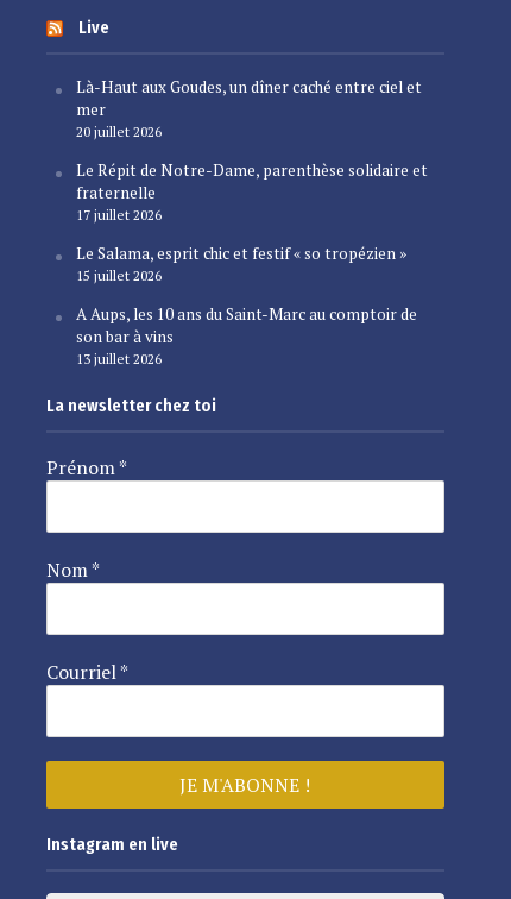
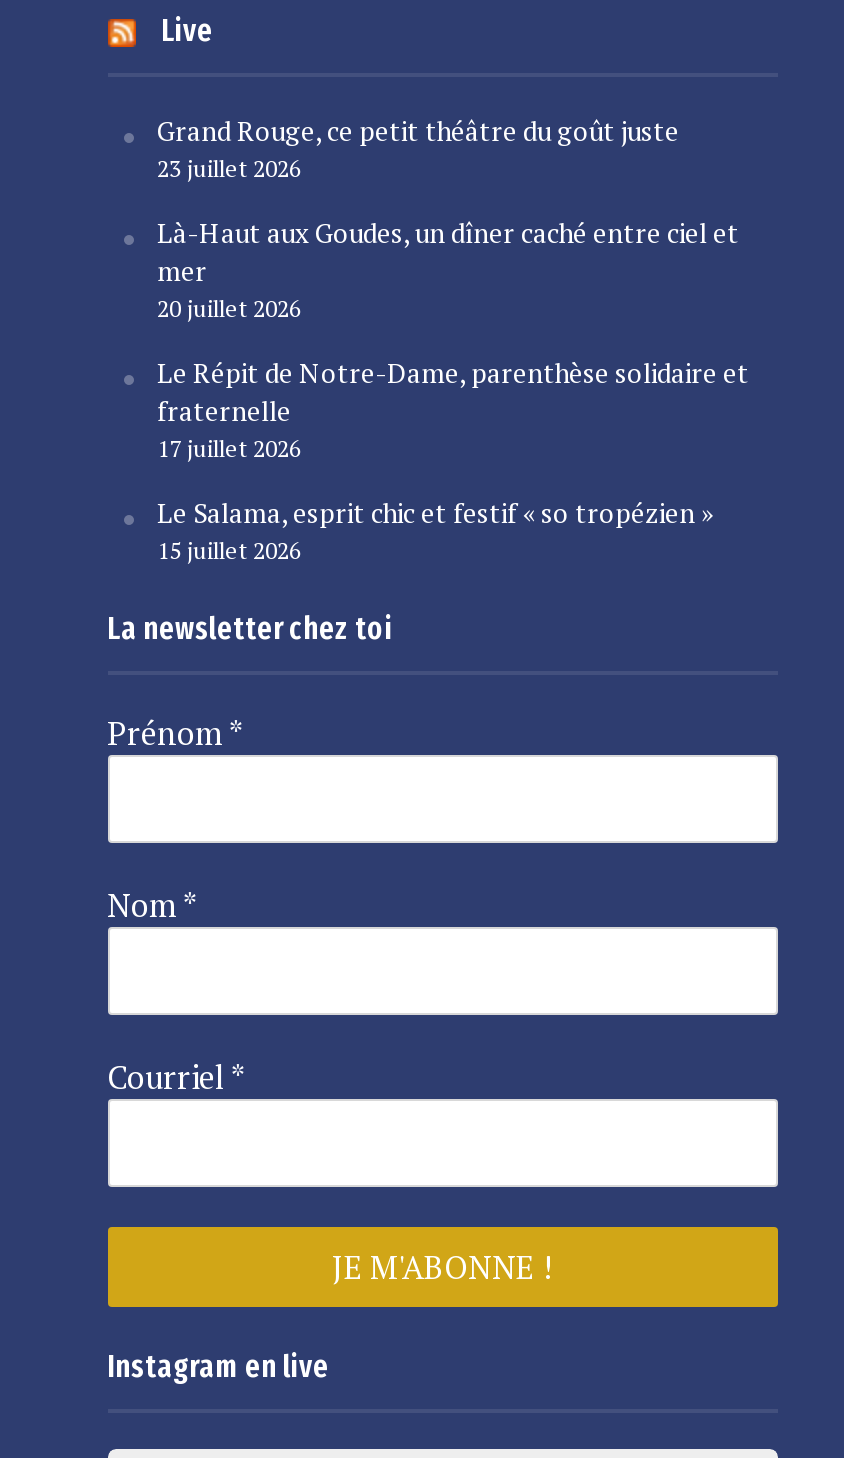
none -> [157,113,679,183] Grand Rouge, ce petit théâtre du goût juste | 23 juillet 2026
moved [75,77,427,285] -> [157,215,749,565]: Là-Haut aux Goudes, un dîner caché entre ciel et | mer | 20 juillet 2026 | Le Répit de Notre-Dame, parenthèse solidaire et | fraternelle | 17 juillet 2026 | Le Salama, esprit chic et festif « so tropézien » | 15 juillet 2026
[75,304,417,368] A Aups, les 10 ans du Saint-Marc au comptoir de | son bar à vins | 13 juillet 2026 -> none

